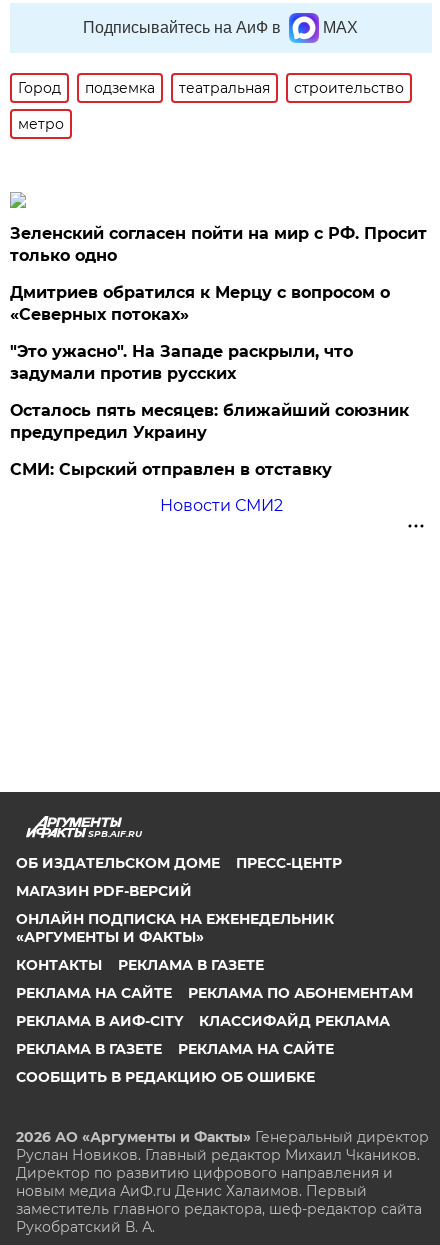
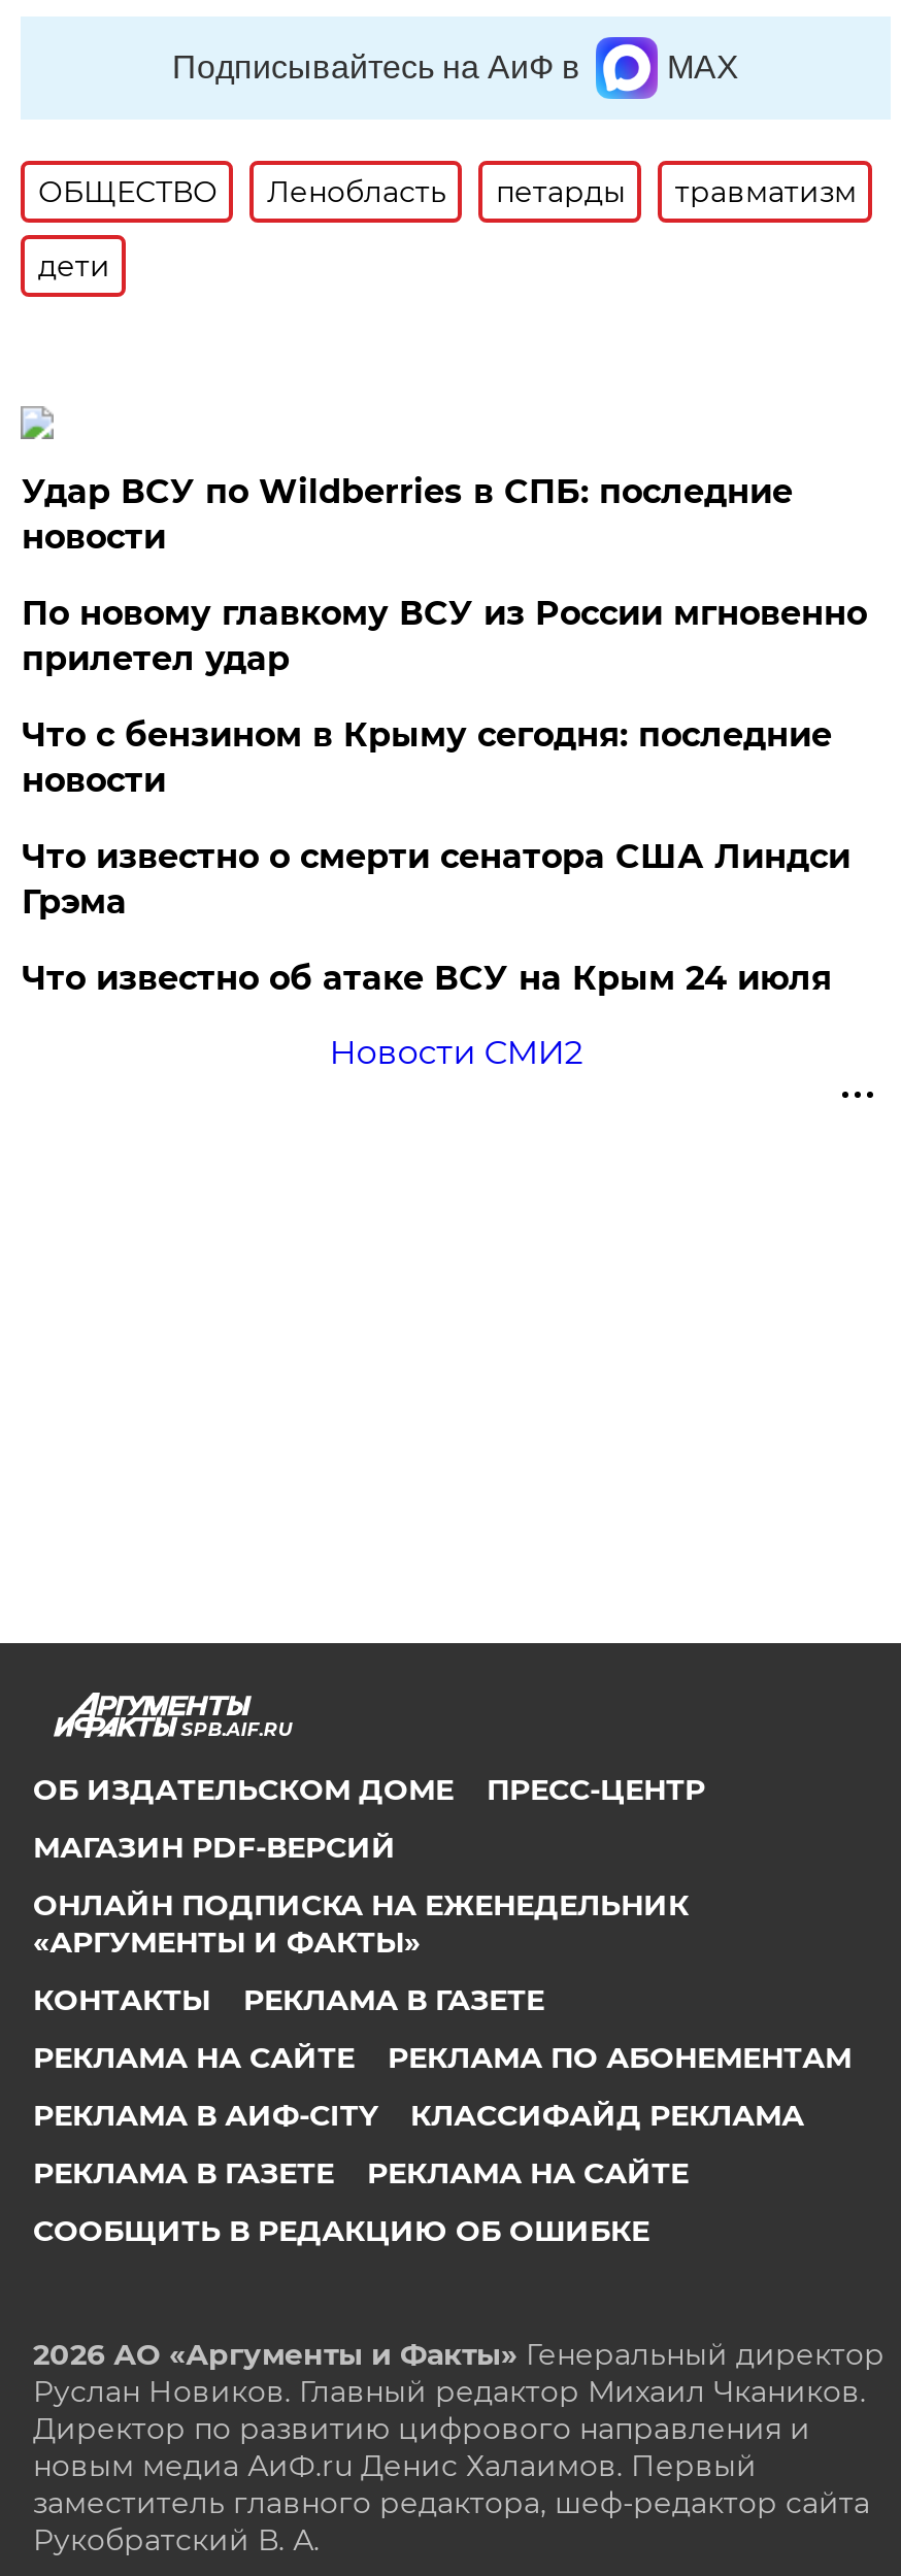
[18,79,404,97] Город | подземка | театральная | строительство -> [38,173,856,210] ОБЩЕСТВО | Ленобласть | петарды | травматизм
[18,115,64,133] метро -> [38,247,110,285] дети
[10,224,427,265] Зеленский согласен пойти на мир с РФ. Просит | только одно -> [21,472,793,557] Удар ВСУ по Wildberries в СПБ: последние | новости
[10,283,390,324] Дмитриев обратился к Мерцу с вопросом о | «Северных потоках» -> [21,594,867,678] По новому главкому ВСУ из России мгновенно | прилетел удар
[10,342,353,383] "Это ужасно". На Западе раскрыли, что | задумали против русских -> [21,715,832,800] Что с бензином в Крыму сегодня: последние | новости
[10,401,409,442] Осталось пять месяцев: ближайший союзник | предупредил Украину -> [21,837,850,922] Что известно о смерти сенатора США Линдси | Грэма
[10,460,332,479] СМИ: Сырский отправлен в отставку -> [21,959,832,998] Что известно об атаке ВСУ на Крым 24 июля

